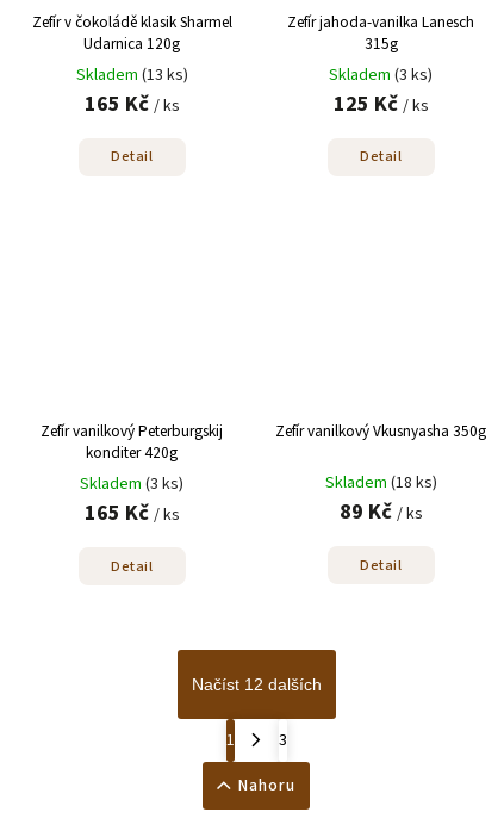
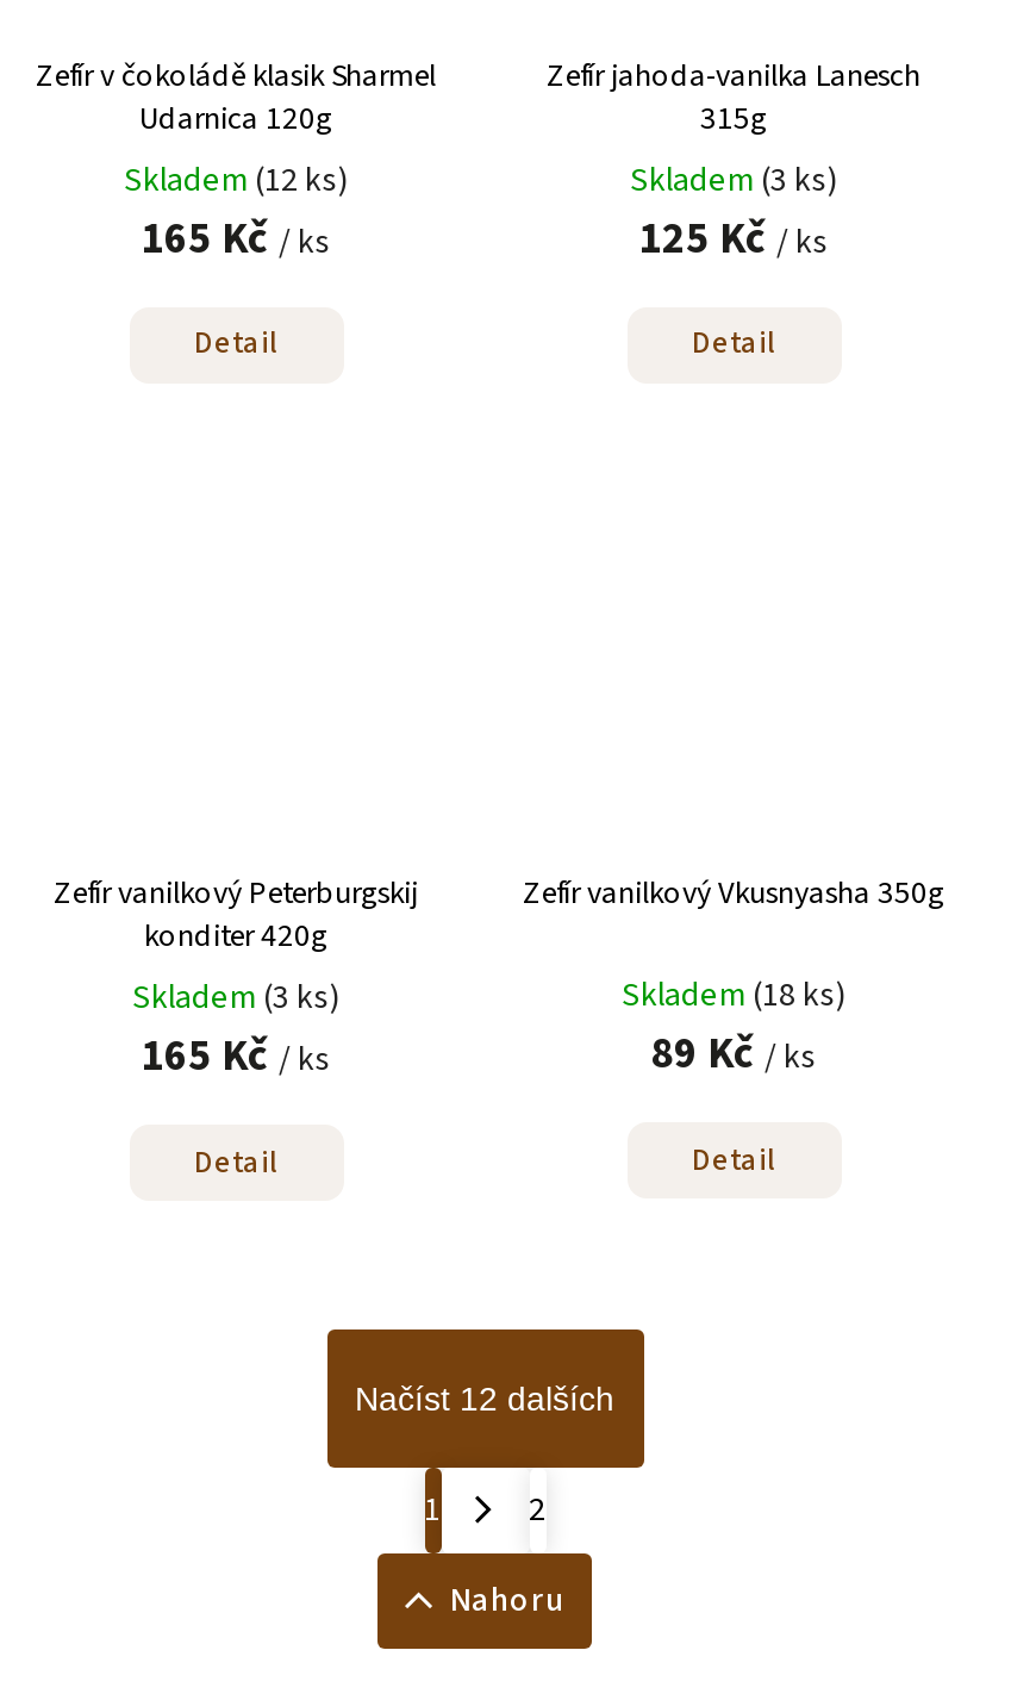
[76,63,188,87] Skladem (13 ks) -> [124,157,348,204] Skladem (12 ks)
[278,729,287,753] 3 -> [529,1488,545,1535] 2

